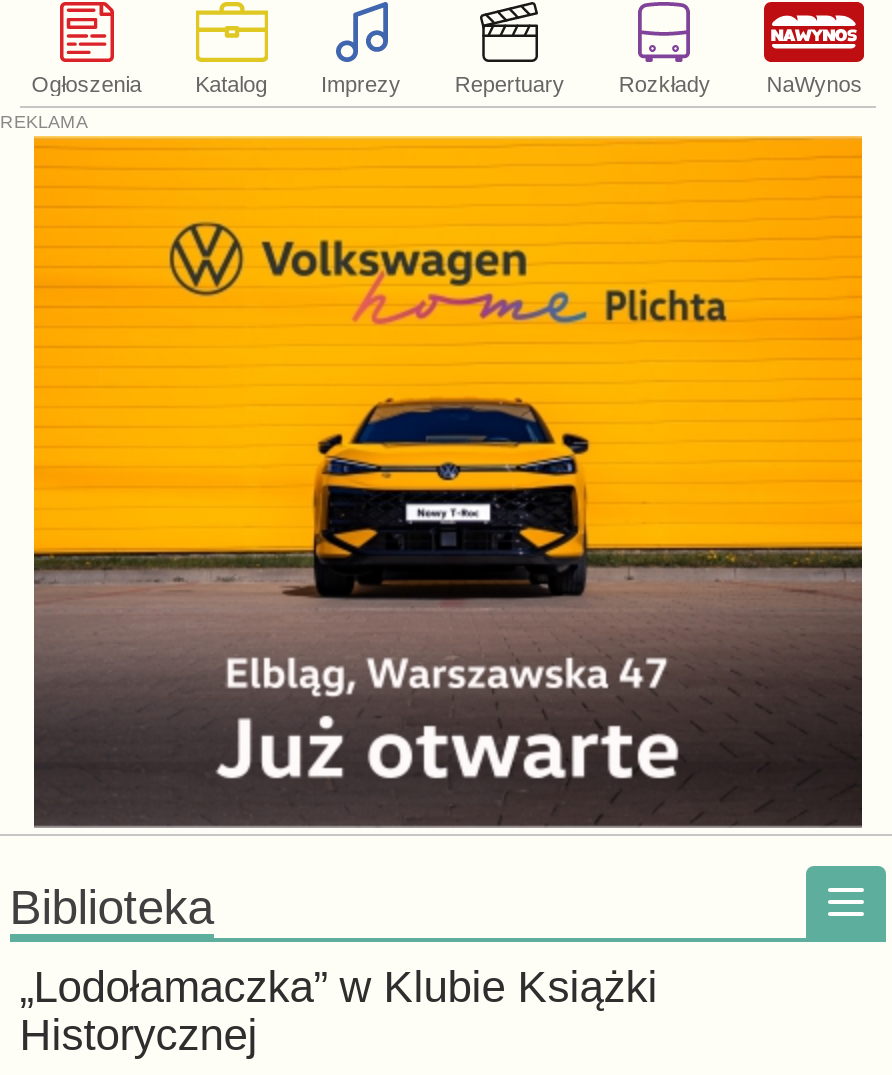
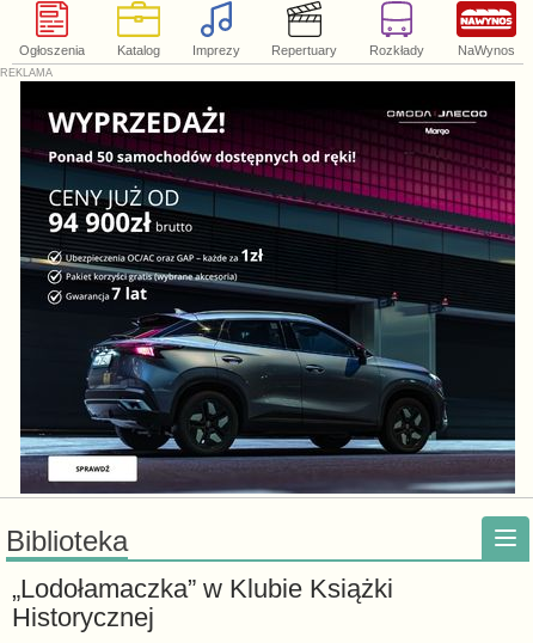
[32,134,864,828] [image] -> [19,80,516,494] [image]

